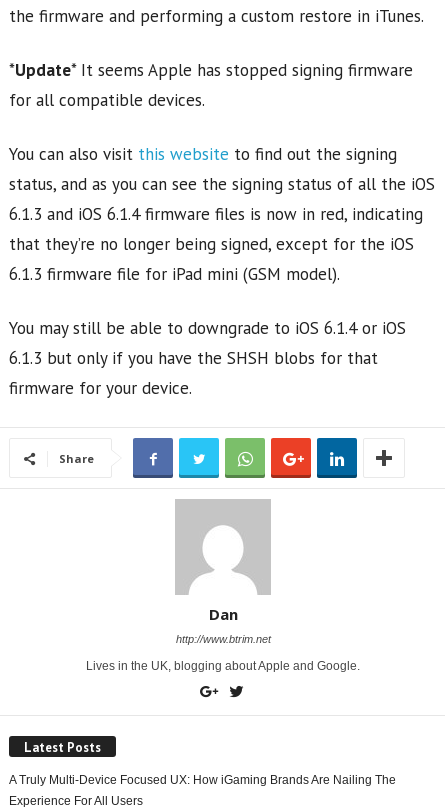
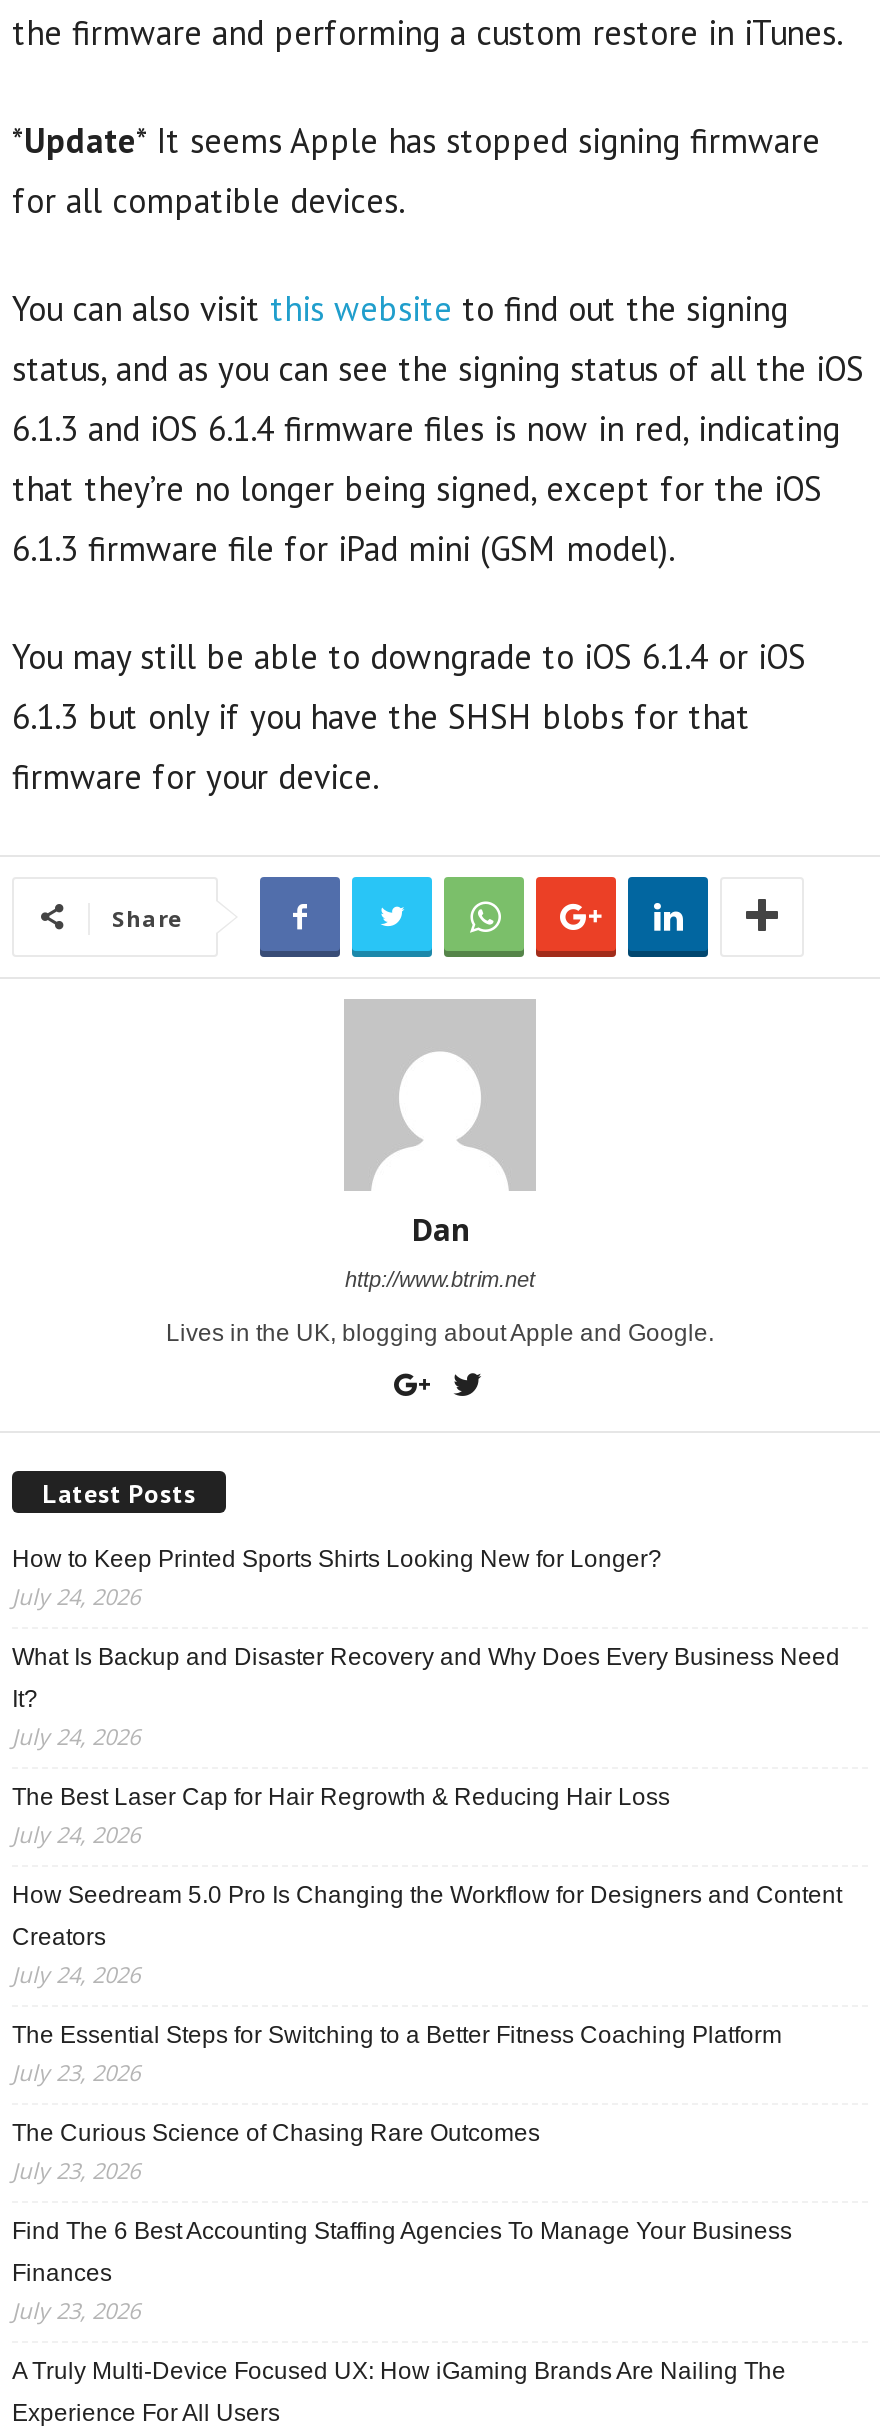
none -> [12,1546,842,2326] How to Keep Printed Sports Shirts Looking New for Longer? | July 24, 2026 | What Is Backup and Disaster Recovery and Why Does Every Business Need | It? | July 24, 2026 | The Best Laser Cap for Hair Regrowth & Reducing Hair Loss | July 24, 2026 | How Seedream 5.0 Pro Is Changing the Workflow for Designers and Content | Creators | July 24, 2026 | The Essential Steps for Switching to a Better Fitness Coaching Platform | July 23, 2026 | The Curious Science of Chasing Rare Outcomes | July 23, 2026 | Find The 6 Best Accounting Staffing Agencies To Manage Your Business | Finances | July 23, 2026

